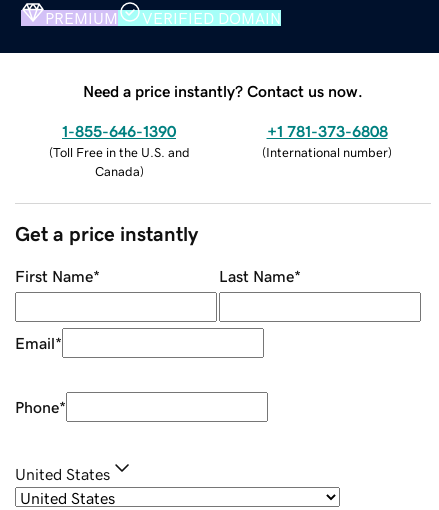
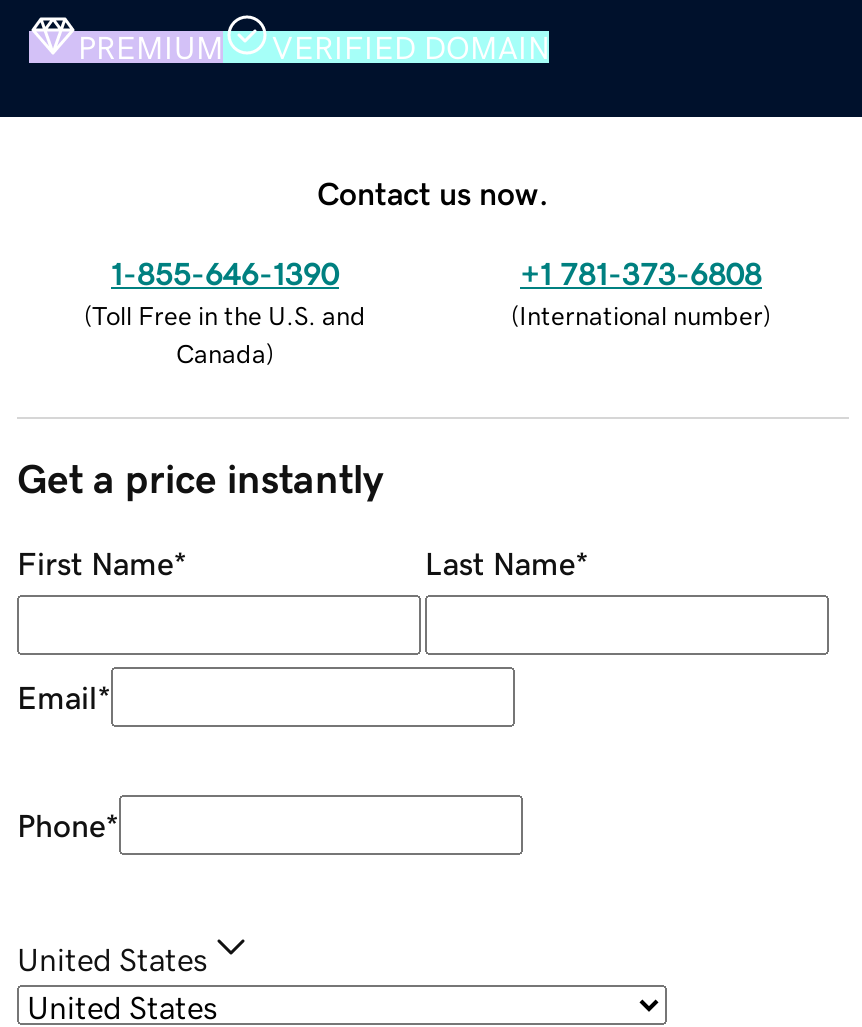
[83,83,363,99] Need a price instantly? Contact us now. -> [317,176,549,208] Contact us now.

